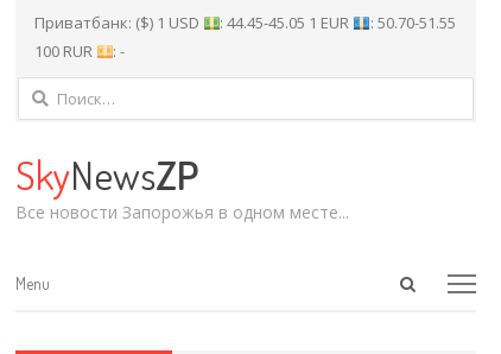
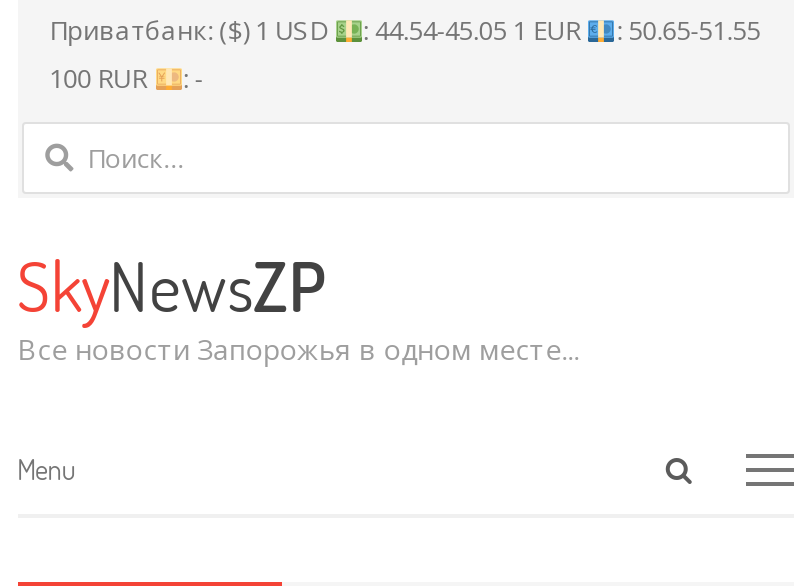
[220,12,353,33] : 44.45-45.05 1 EUR -> [363,12,587,48] : 44.54-45.05 1 EUR
[371,12,456,33] : 50.70-51.55 -> [616,12,760,48] : 50.65-51.55

